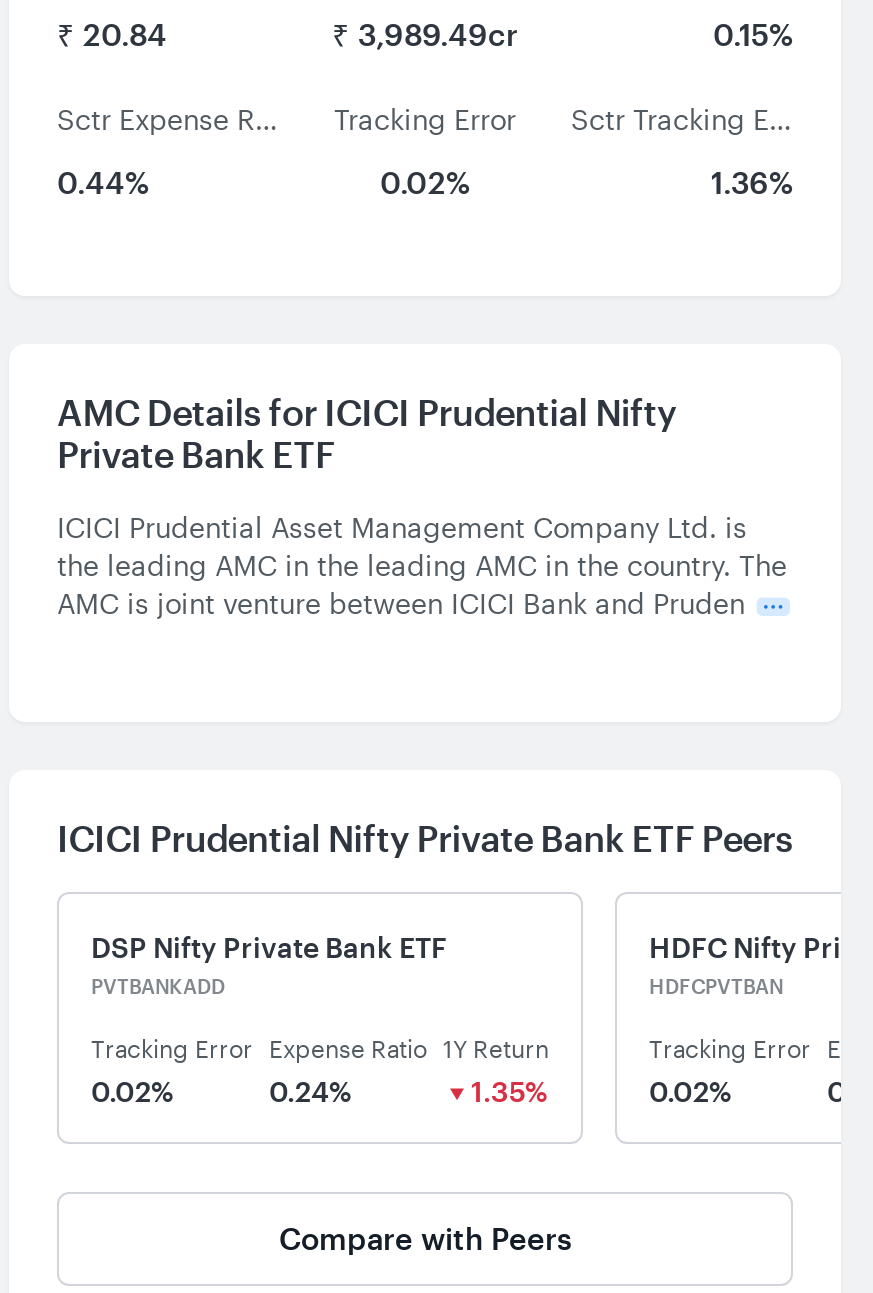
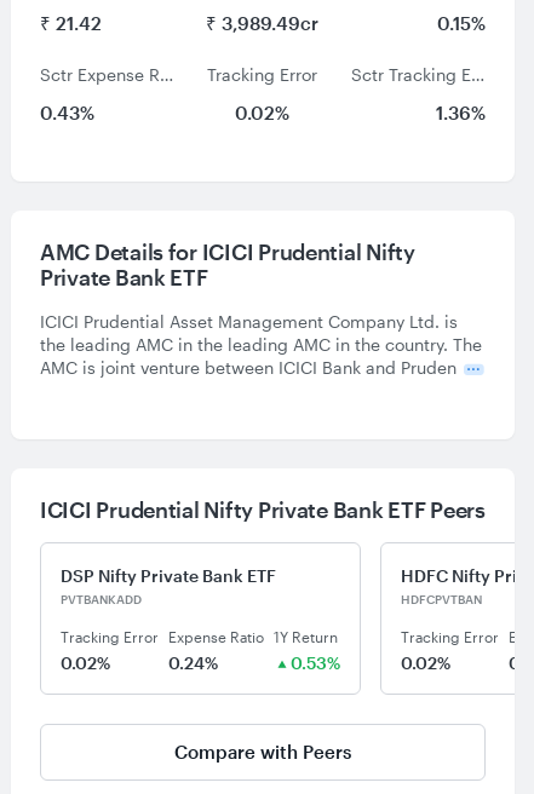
[57,16,167,52] ₹ 20.84 -> [40,12,102,34] ₹ 21.42
[57,164,149,200] 0.44% -> [40,102,94,123] 0.43%
[471,1075,547,1109] 1.35% -> [291,653,340,673] 0.53%

